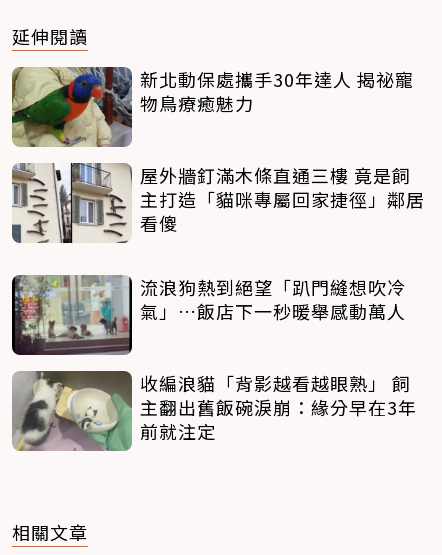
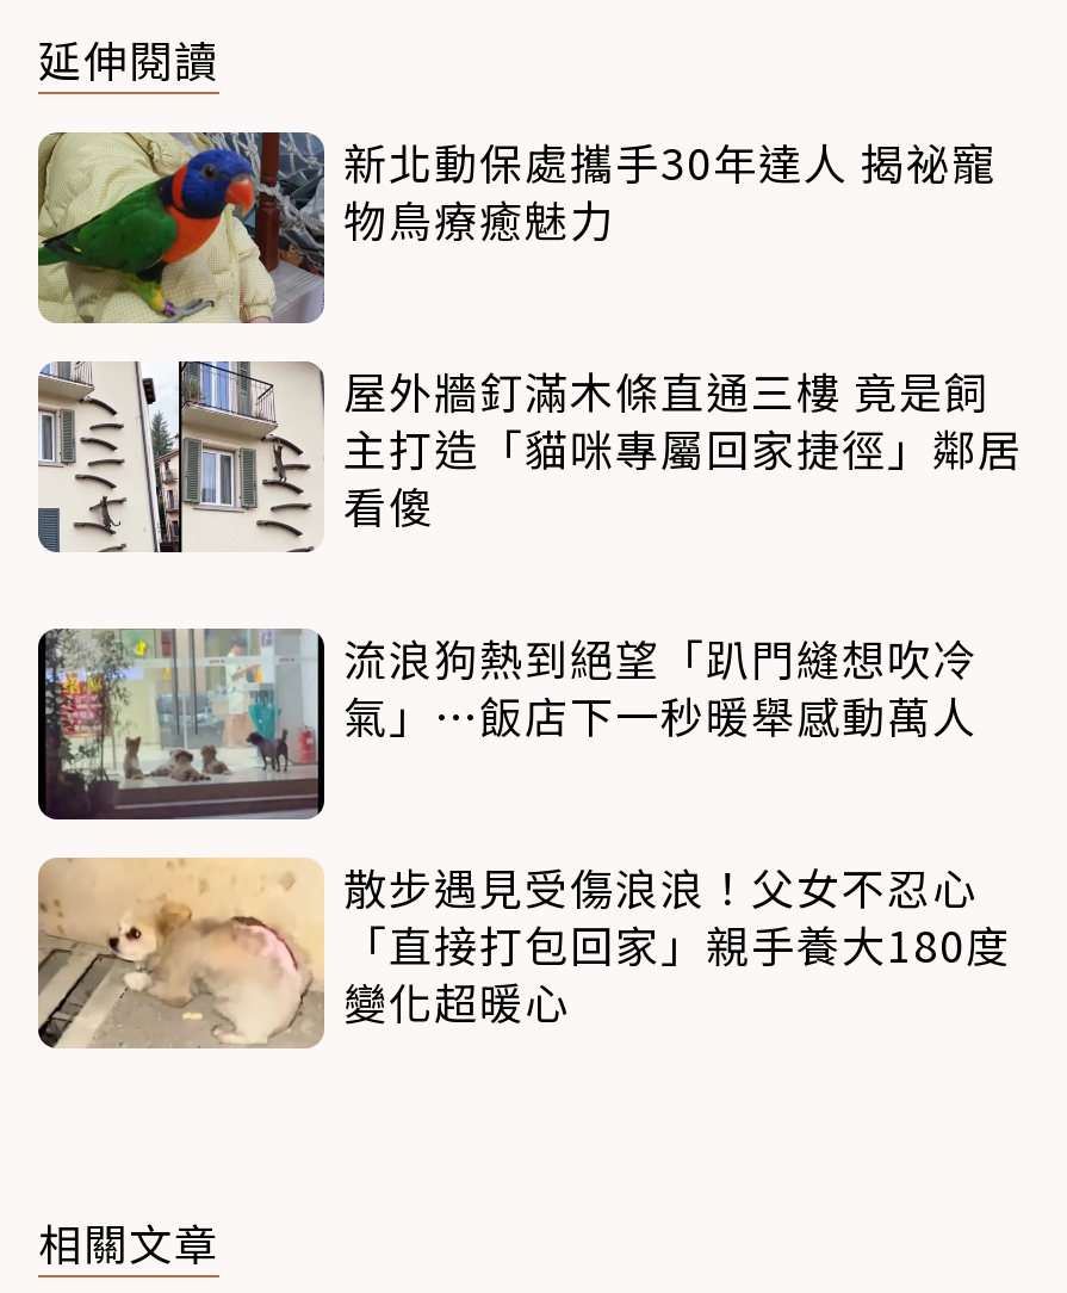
[12,370,417,451] [image] | 收編浪貓「背影越看越眼熟」 飼 | 主翻出舊飯碗淚崩：緣分早在3年 | 前就注定 -> [38,855,1011,1048] [image] | 散步遇見受傷浪浪！父女不忍心 | 「直接打包回家」親手養大180度 | 變化超暖心

